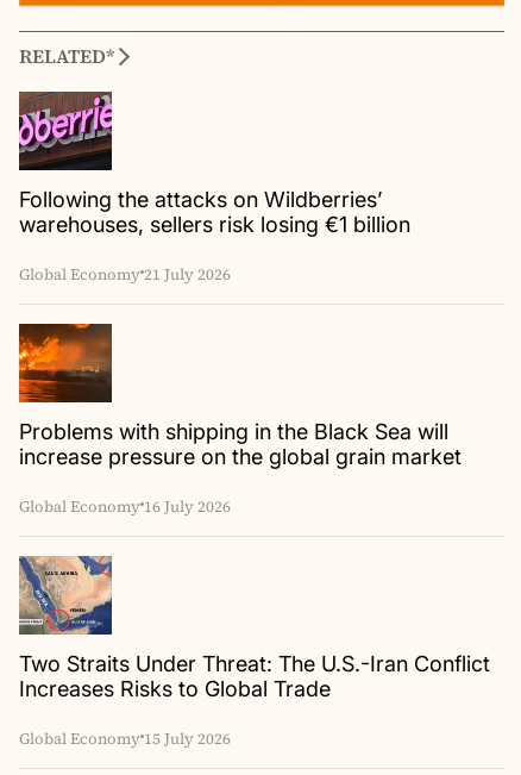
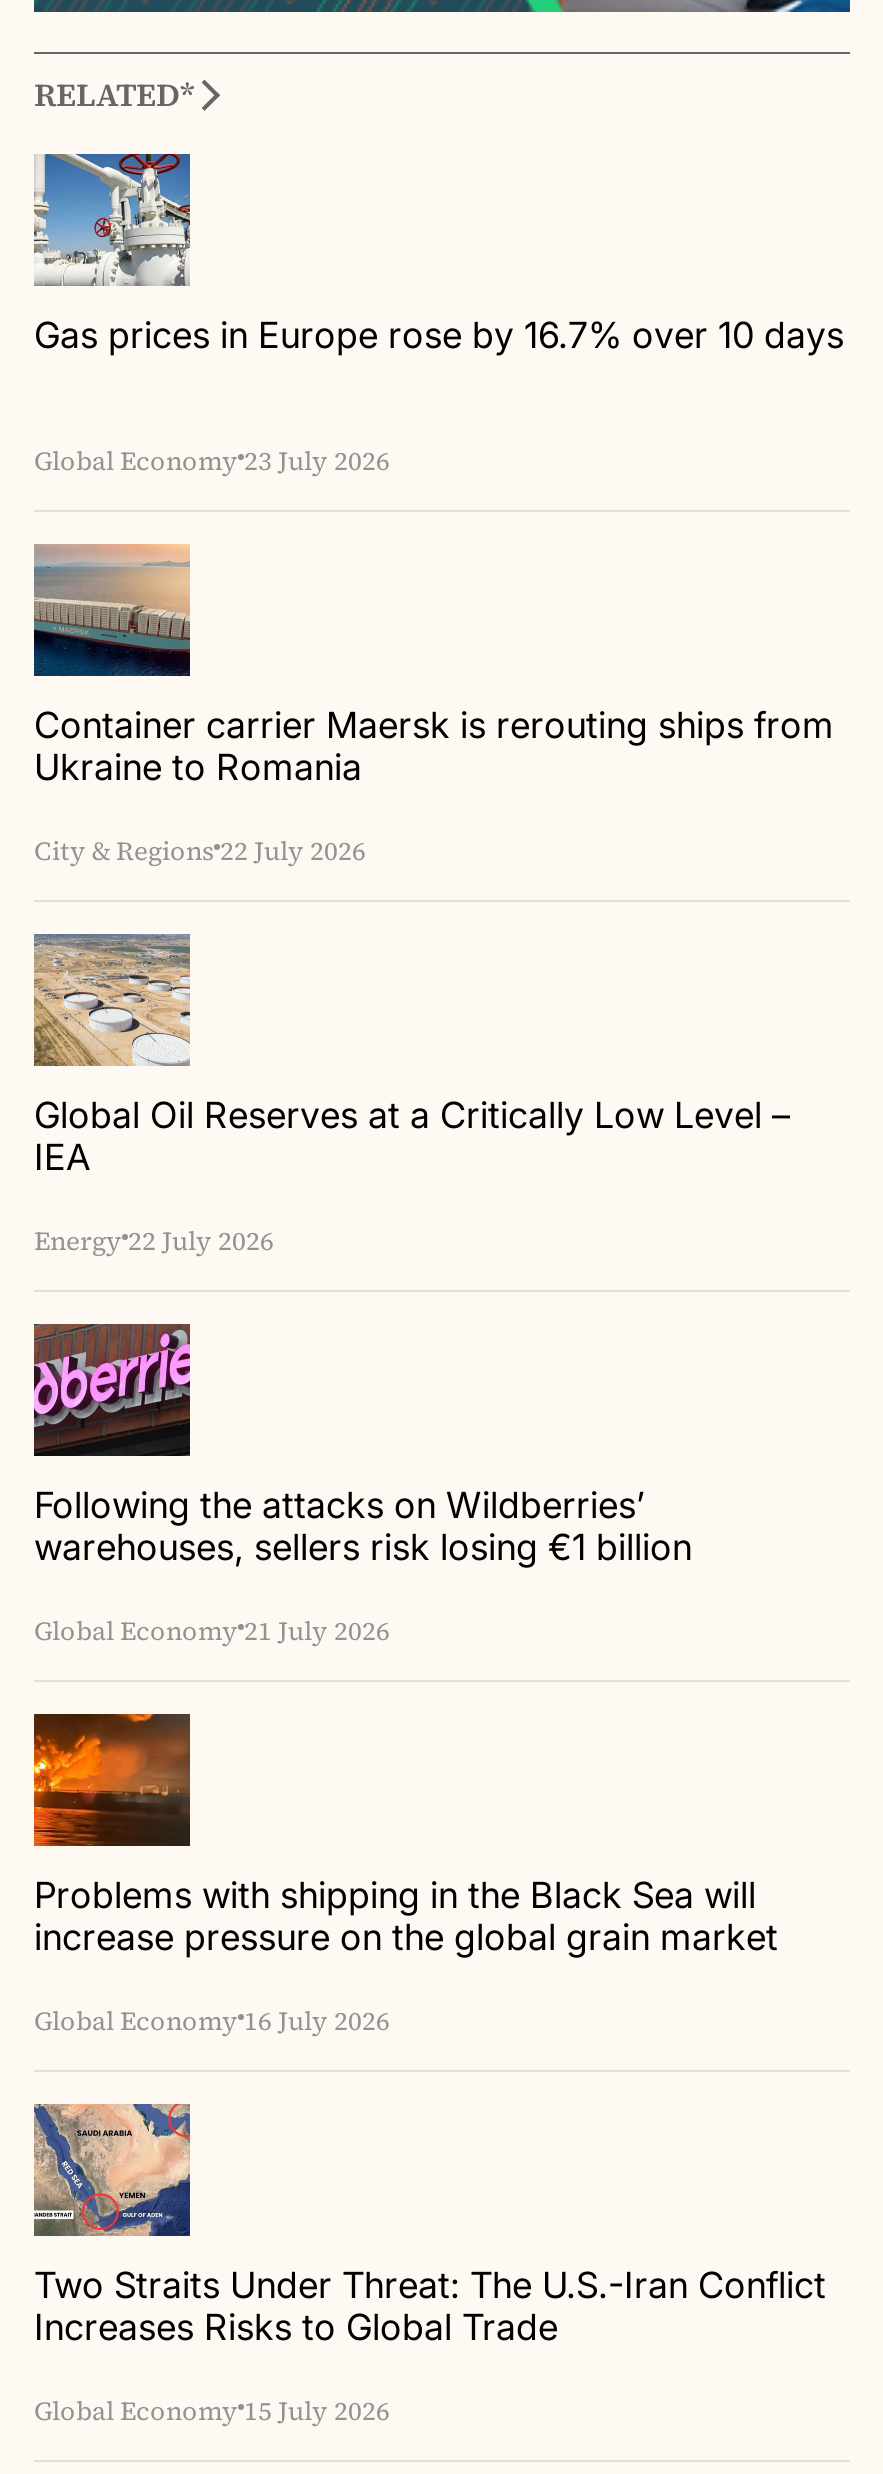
none -> [32,152,844,478] [image] | Gas prices in Europe rose by 16.7% over 10 days | Global Economy 23 July 2026
none -> [32,544,834,868] [image] | Container carrier Maersk is rerouting ships from | Ukraine to Romania | City & Regions 22 July 2026
none -> [34,932,790,1258] [image] | Global Oil Reserves at a Critically Low Level – | IEA | Energy 22 July 2026

